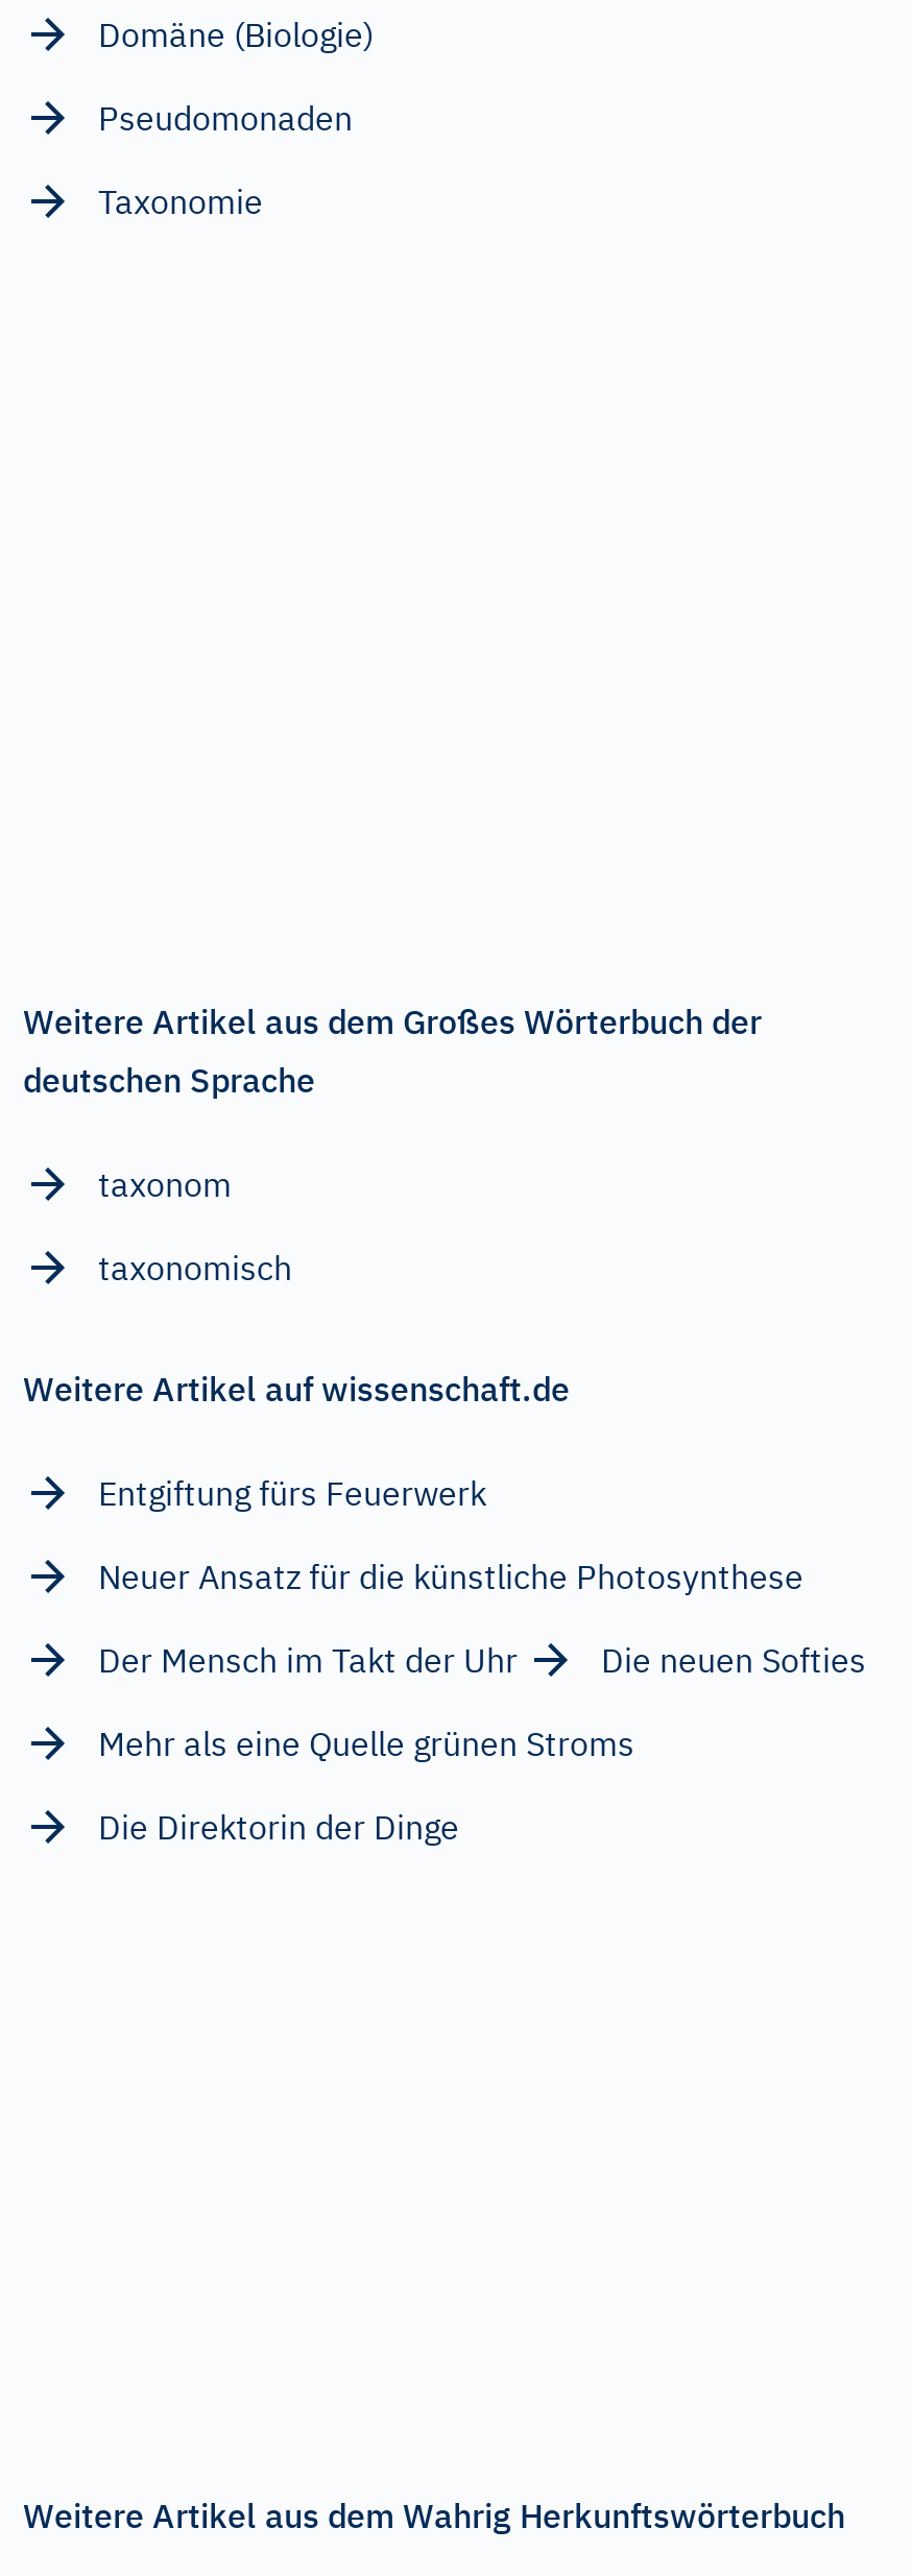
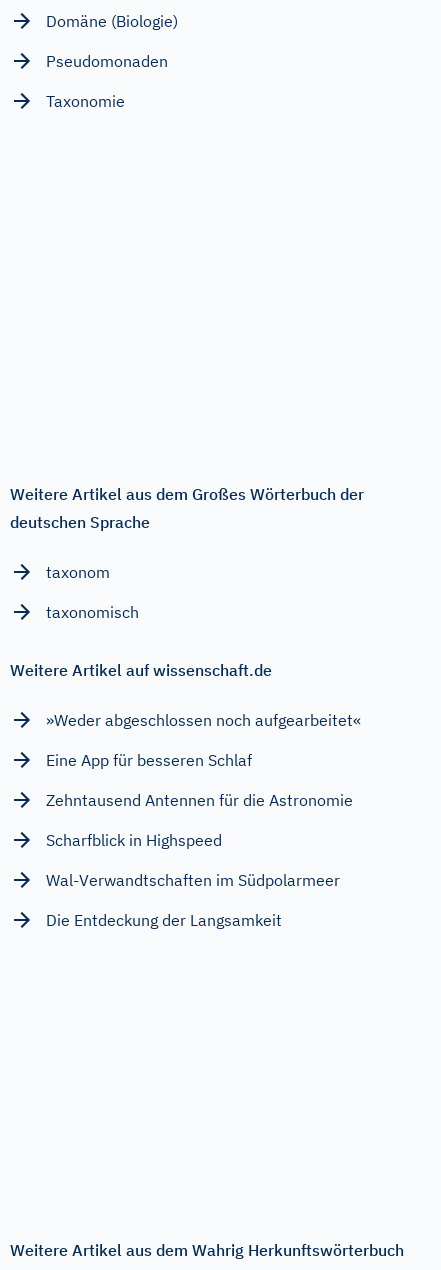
[98,1472,866,1848] Entgiftung fürs Feuerwerk | Neuer Ansatz für die künstliche Photosynthese | Der Mensch im Takt der Uhr | Die neuen Softies | Mehr als eine Quelle grünen Stroms | Die Direktorin der Dinge -> [46,710,361,930] »Weder abgeschlossen noch aufgearbeitet« | Eine App für besseren Schlaf | Zehntausend Antennen für die Astronomie | Scharfblick in Highspeed | Wal-Verwandtschaften im Südpolarmeer | Die Entdeckung der Langsamkeit

